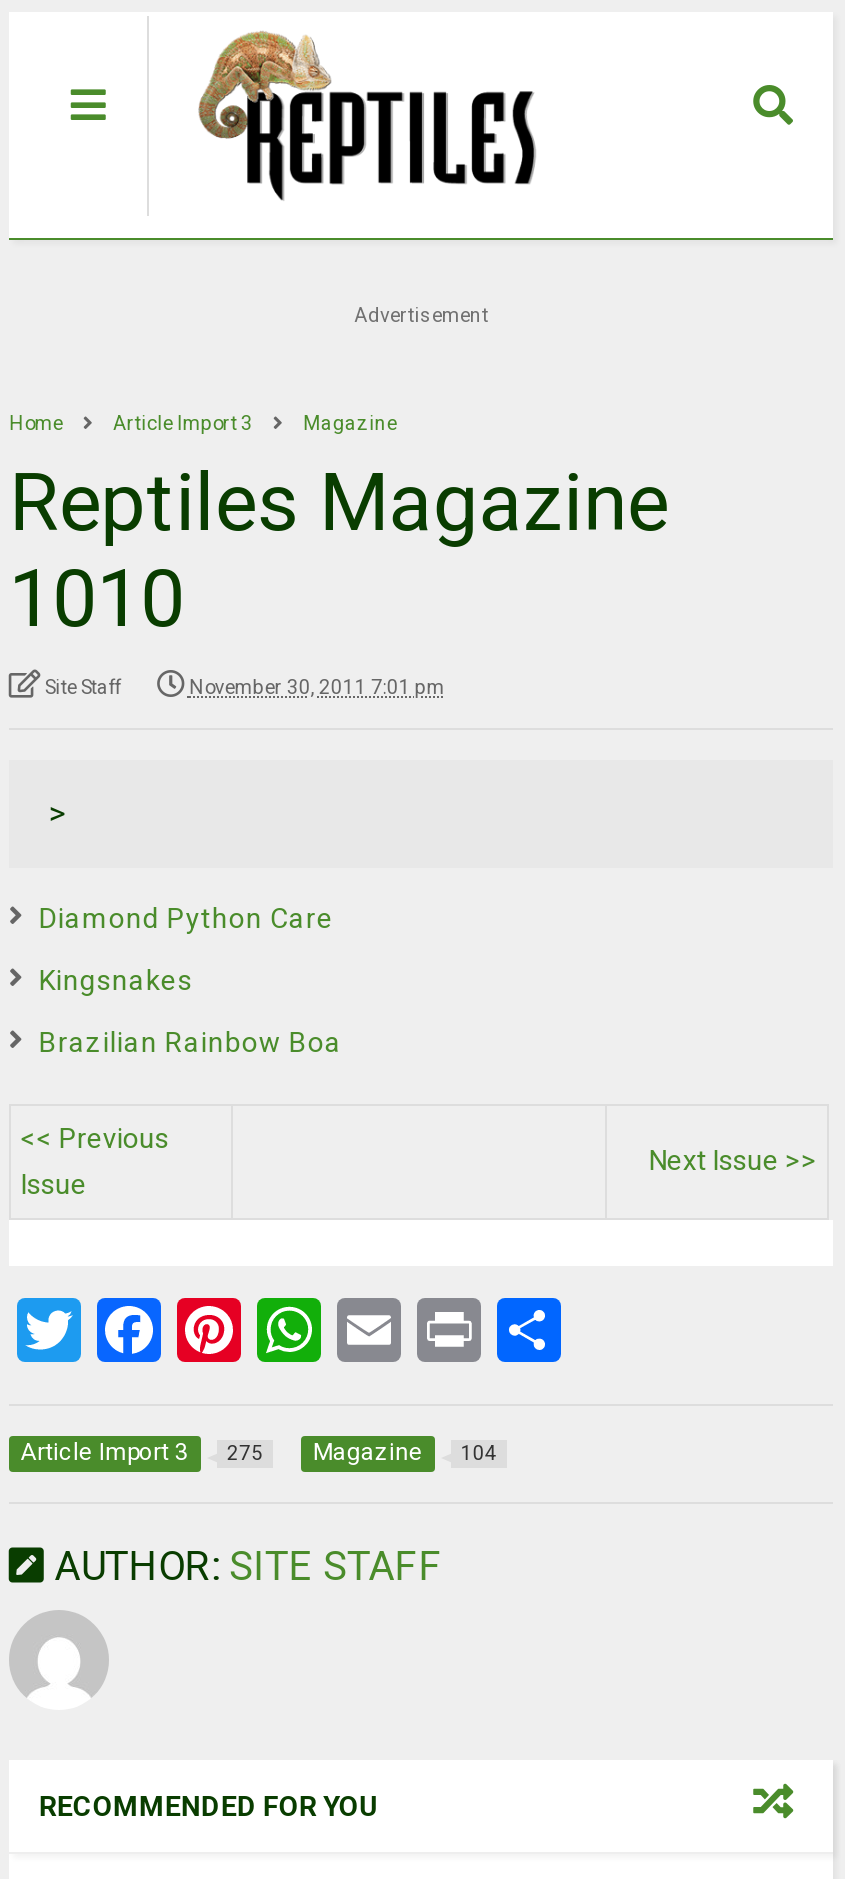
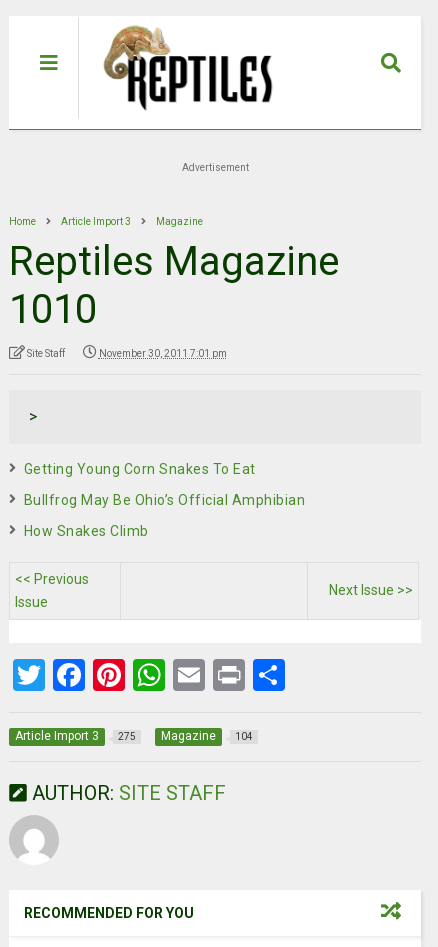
[39,902,334,934] Diamond Python Care -> [24,461,256,477] Getting Young Corn Snakes To Eat
[39,964,193,996] Kingsnakes -> [24,492,305,508] Bullfrog May Be Ohio’s Official Amphibian
[39,1026,342,1058] Brazilian Rainbow Boa -> [24,523,149,539] How Snakes Climb

